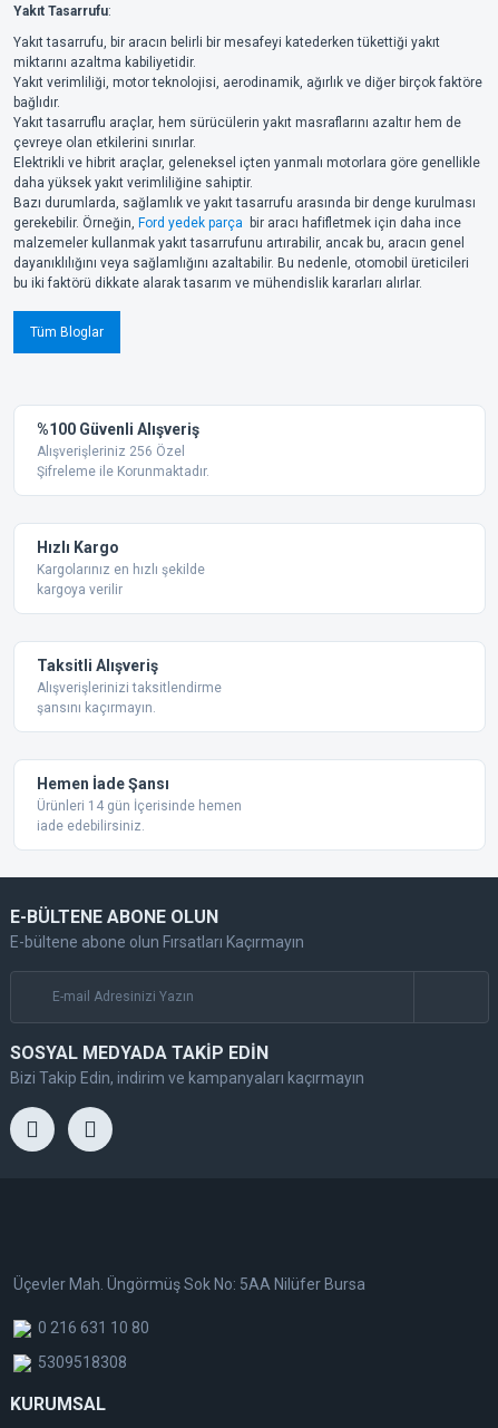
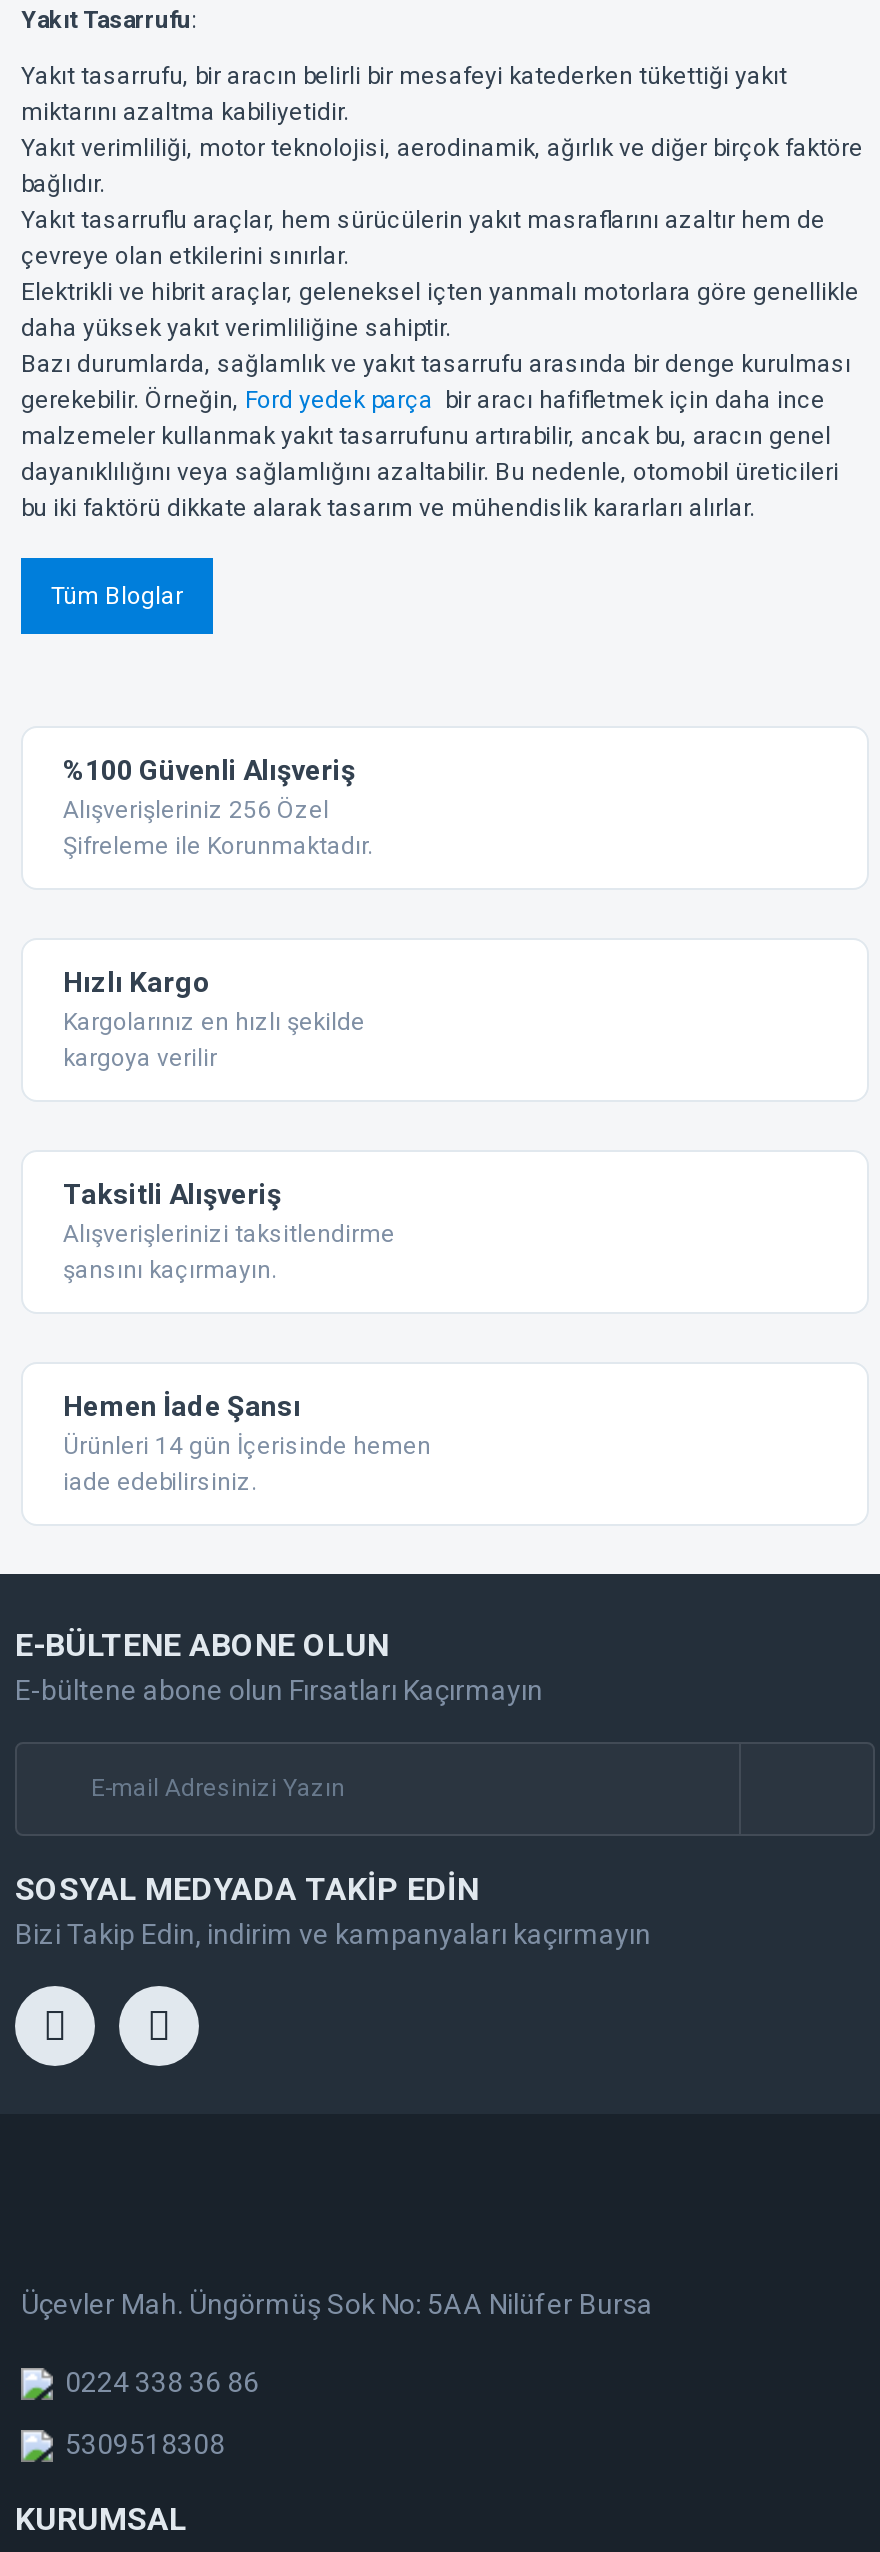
[38,1319,149,1336] 0 216 631 10 80 -> [65,2366,259,2398] 0224 338 36 86

